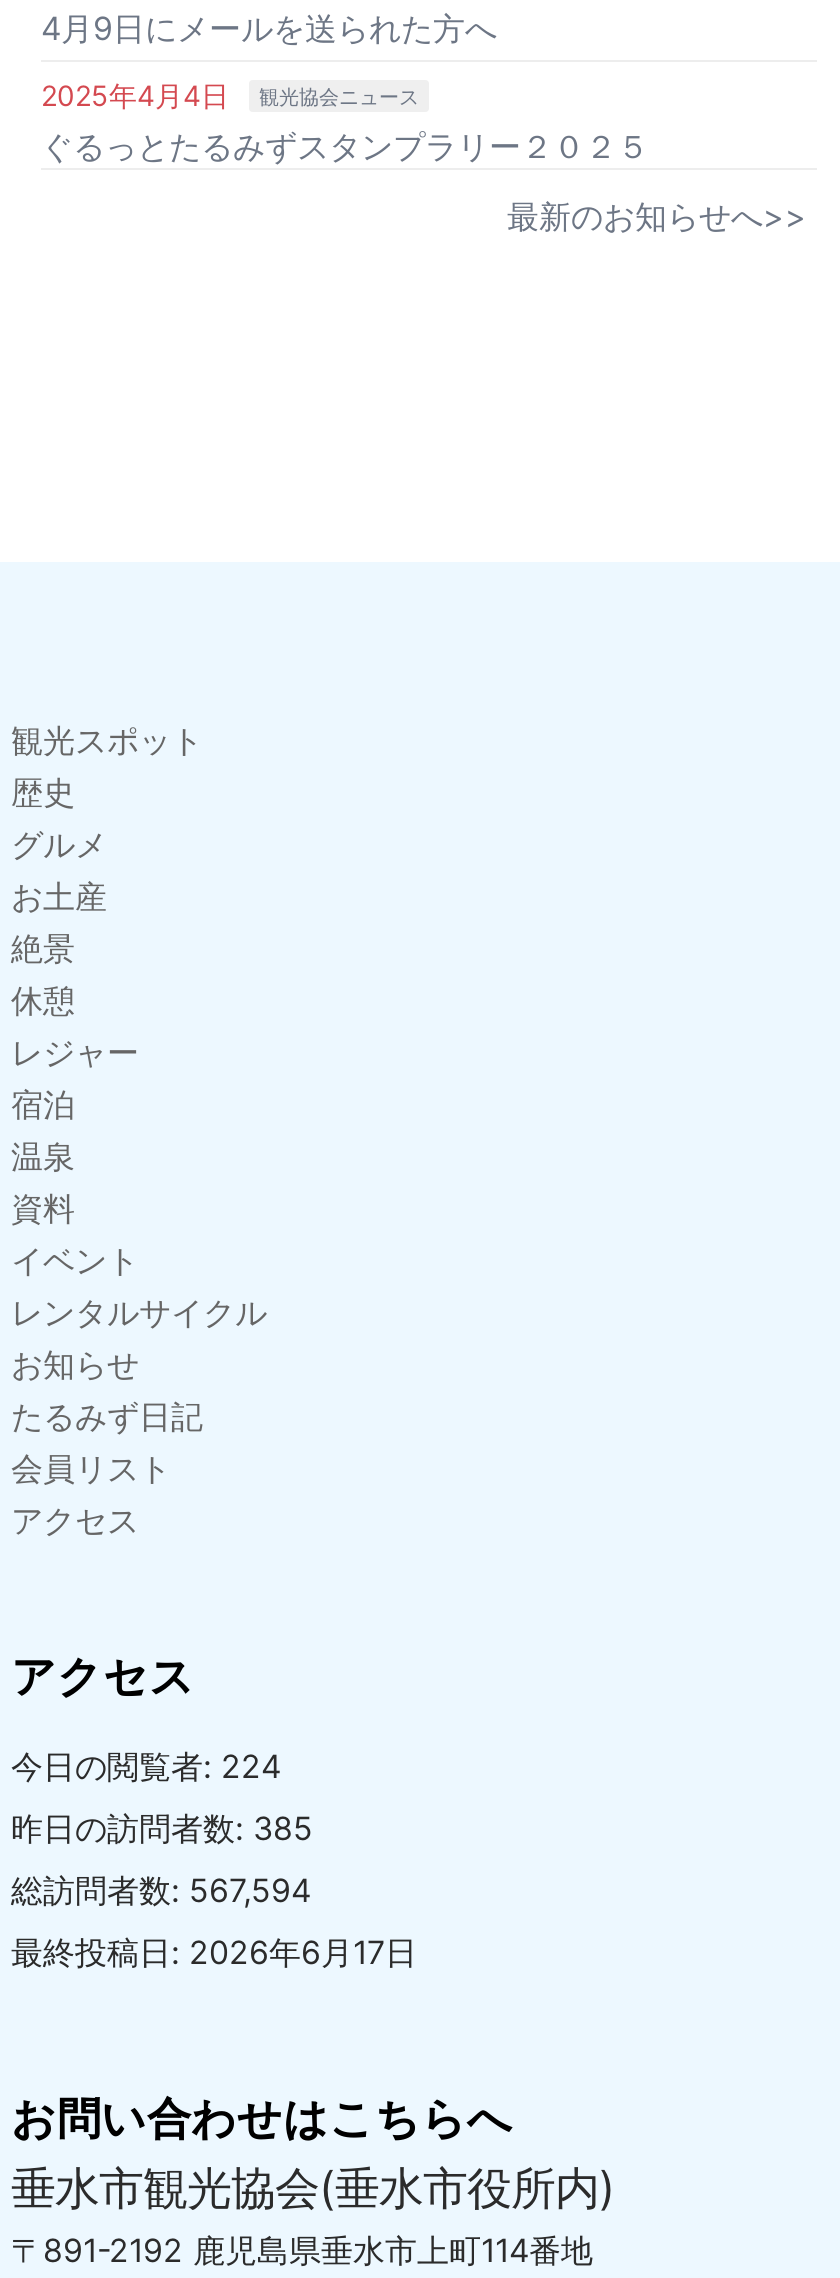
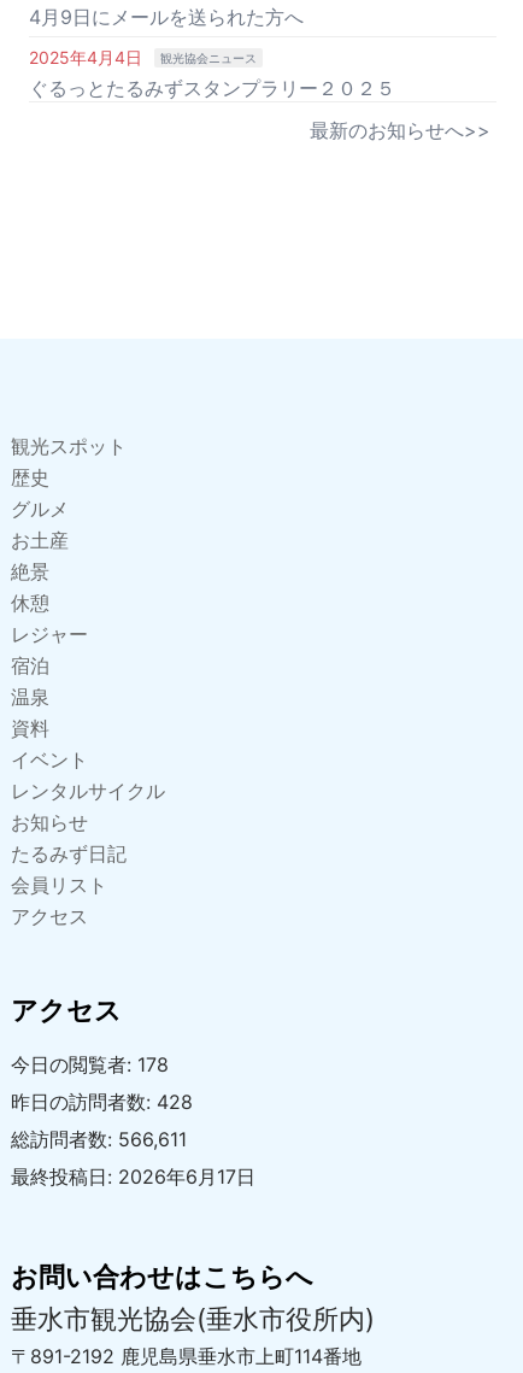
[11,1746,281,1786] 今日の閲覧者: 224 -> [11,1052,169,1076] 今日の閲覧者: 178
[11,1808,313,1848] 昨日の訪問者数: 385 -> [11,1090,193,1114] 昨日の訪問者数: 428
[11,1870,311,1910] 総訪問者数: 567,594 -> [11,1127,187,1151] 総訪問者数: 566,611

